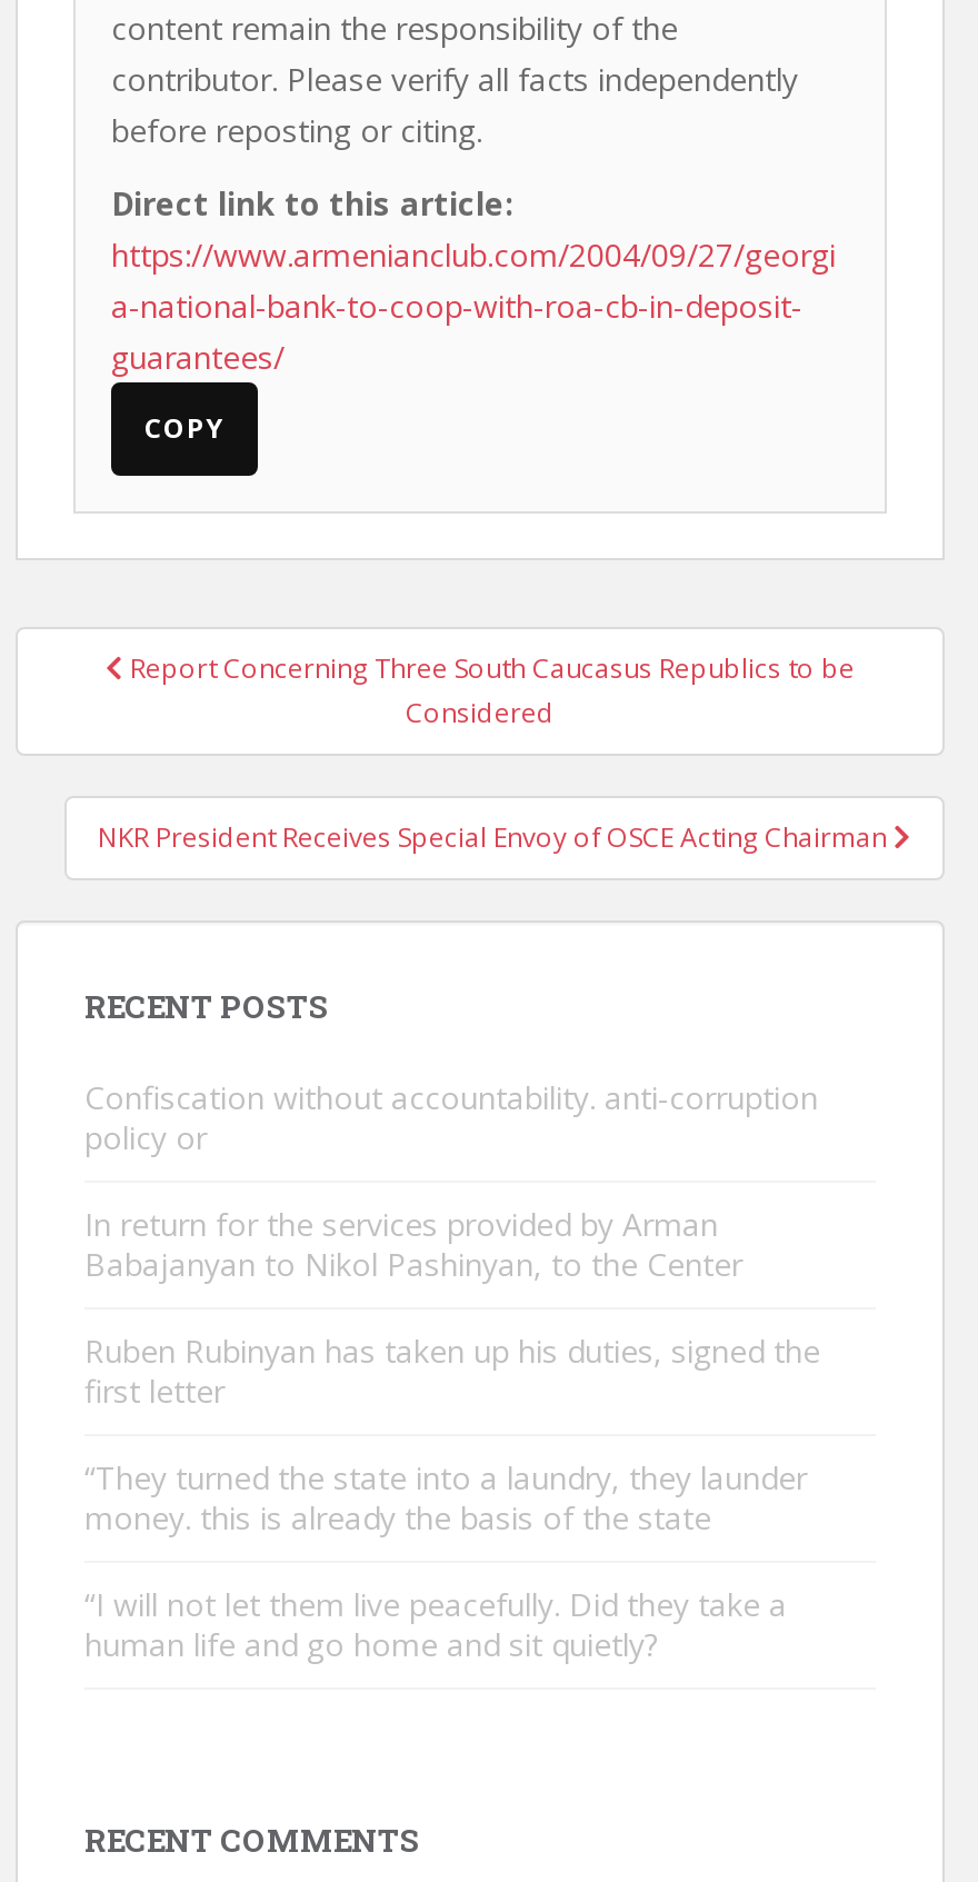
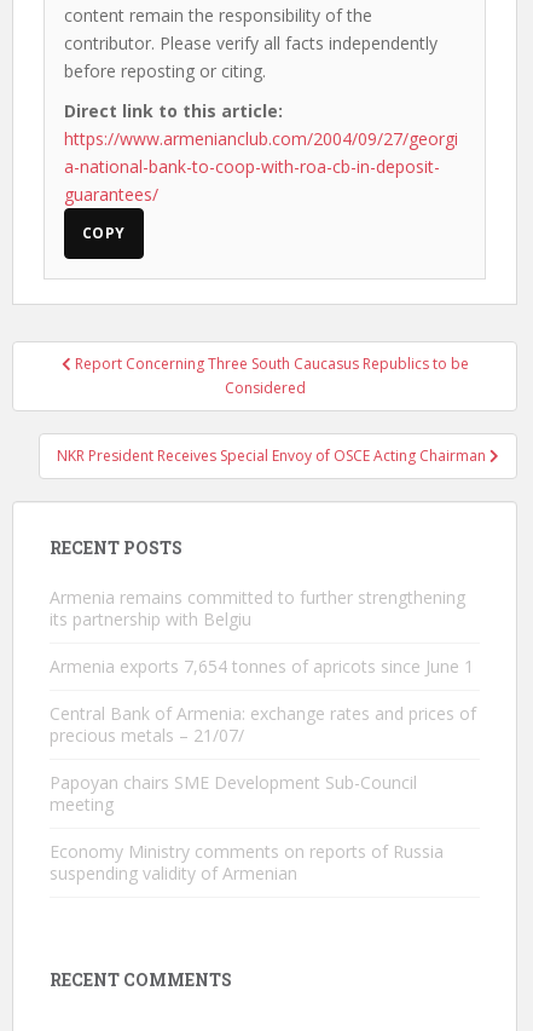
[84,1076,818,1158] Confiscation without accountability. anti-corruption | policy or -> [50,586,465,630] Armenia remains committed to further strengthening | its partnership with Belgiu
[84,1203,742,1285] In return for the services provided by Arman | Babajanyan to Nikol Pashinyan, to the Center -> [50,655,474,678] Armenia exports 7,654 tonnes of apricots since June 1
[84,1330,820,1412] Ruben Rubinyan has taken up his duties, signed the | first letter -> [50,702,476,747] Central Bank of Armenia: exchange rates and prices of | precious metals – 21/07/
[84,1456,807,1539] “They turned the state into a laundry, they launder | money. this is already the basis of the state -> [50,771,417,816] Papoyan chairs SME Development Sub-Council | meeting
[84,1583,787,1665] “I will not let them live peacefully. Did they take a | human life and go home and sit quietly? -> [50,840,444,885] Economy Ministry comments on reports of Russia | suspending validity of Armenian

